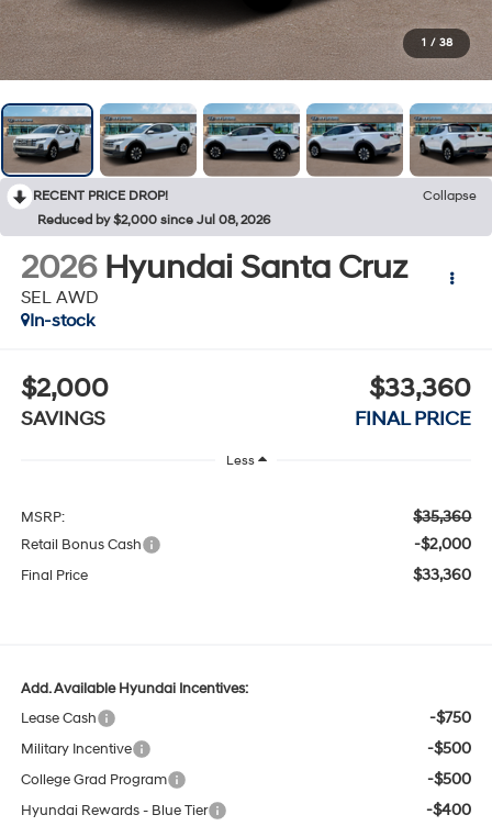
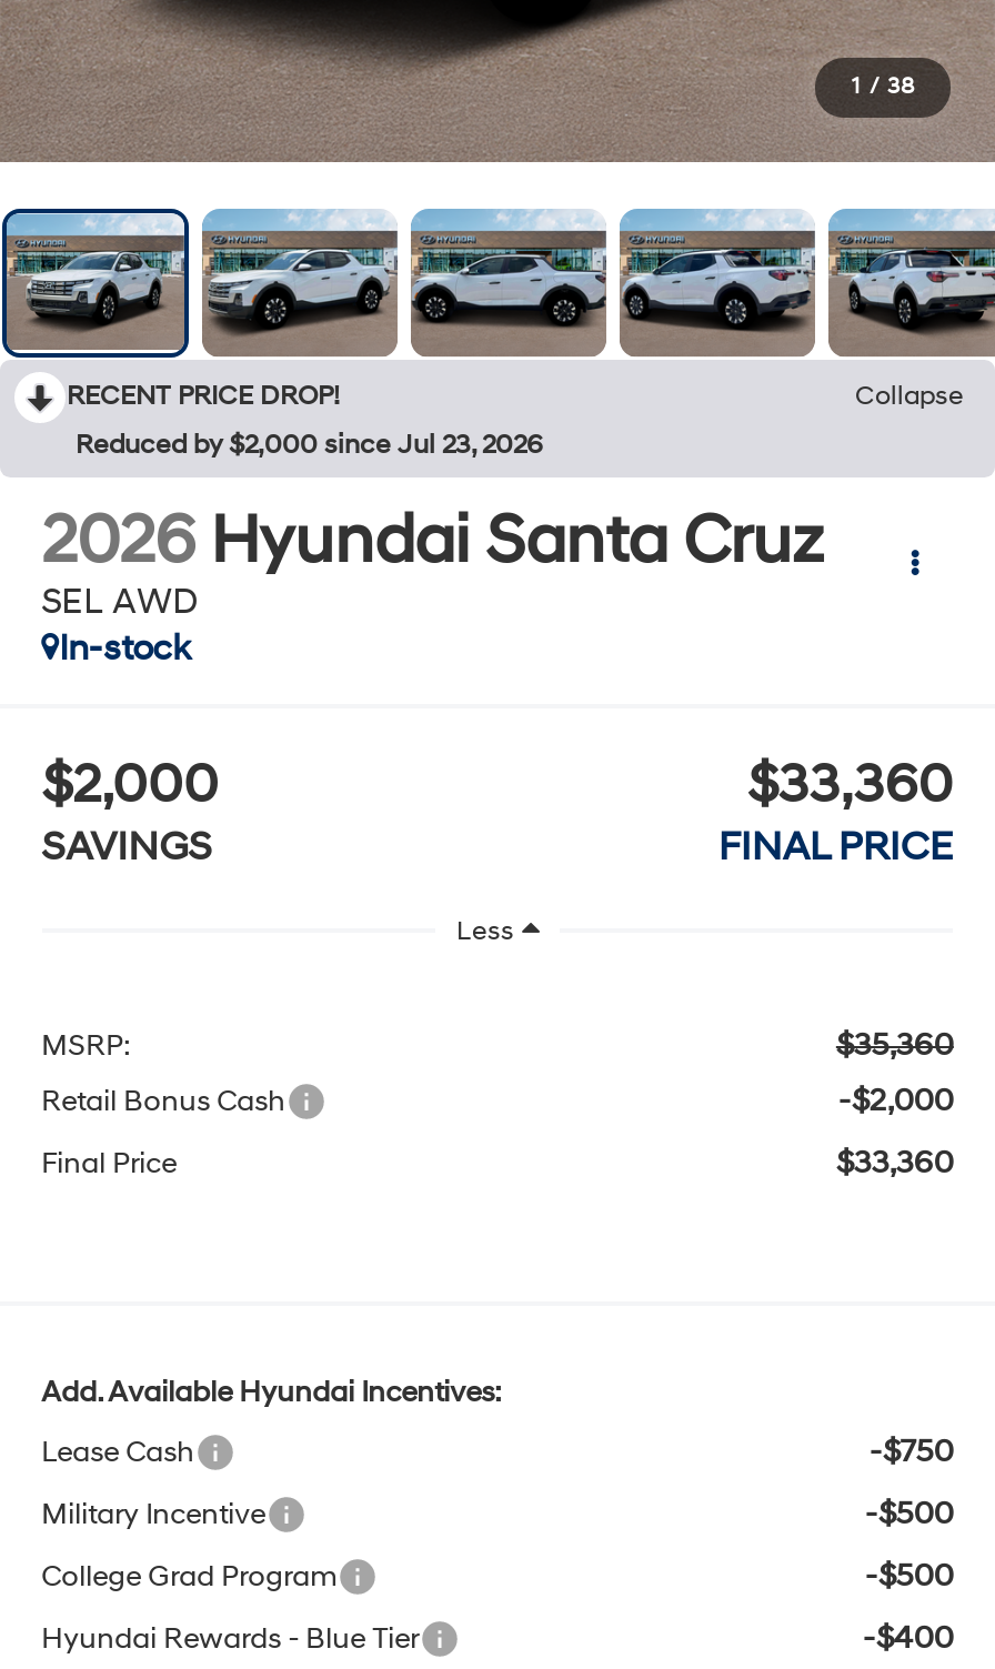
[37,212,270,228] Reduced by $2,000 since Jul 08, 2026 -> [76,428,542,461] Reduced by $2,000 since Jul 23, 2026

